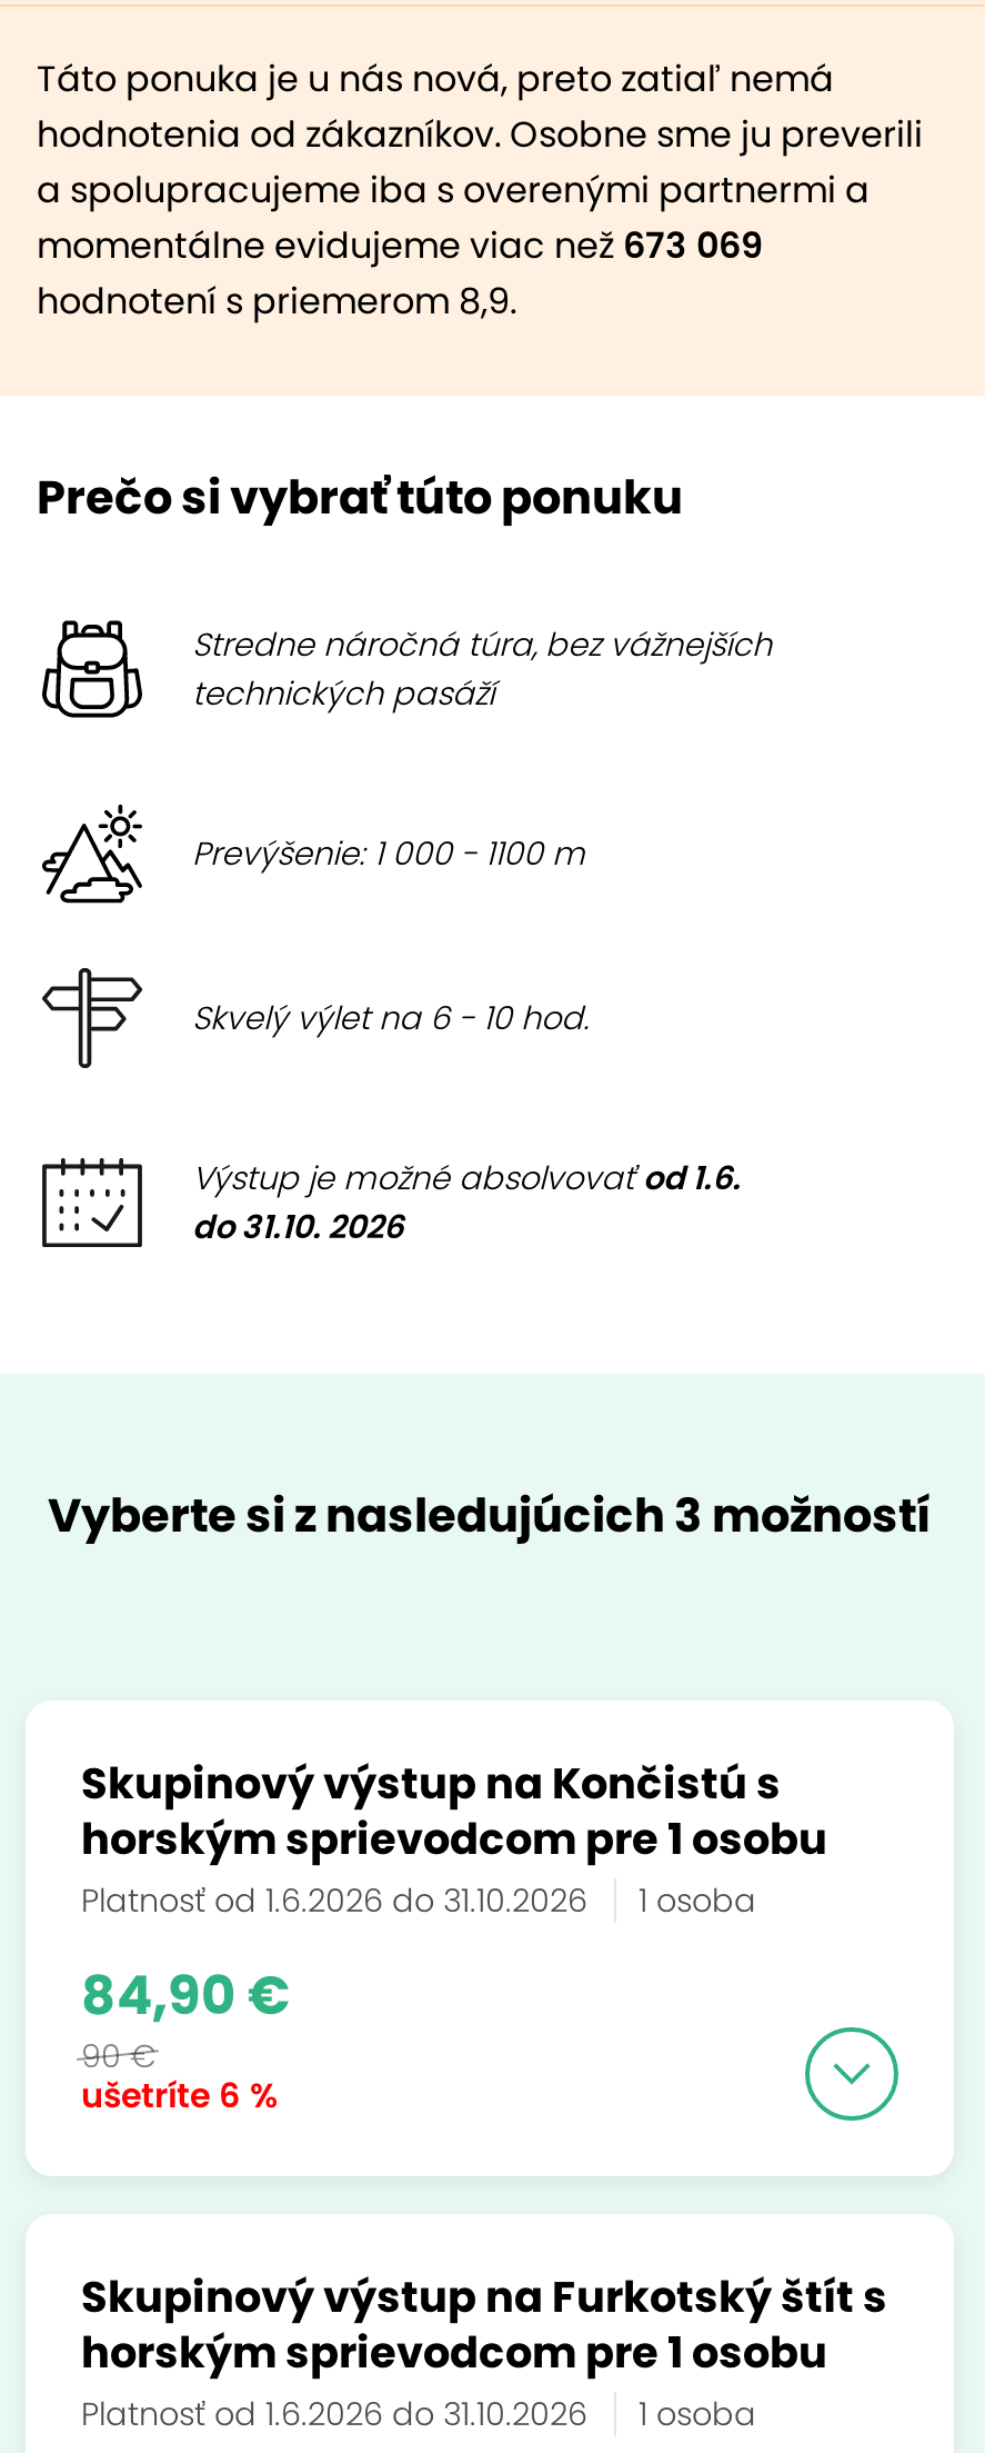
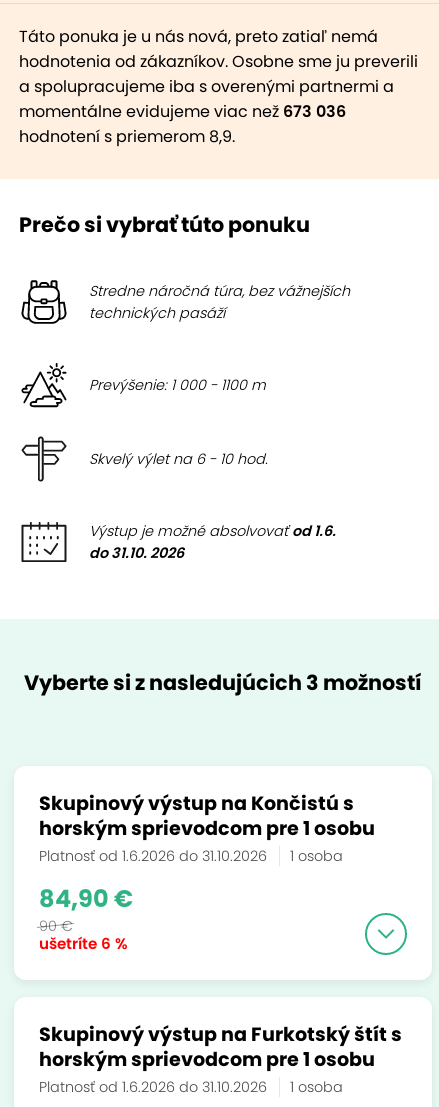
[37,220,763,271] momentálne evidujeme viac než 673 069 -> [19,100,346,123] momentálne evidujeme viac než 673 036

